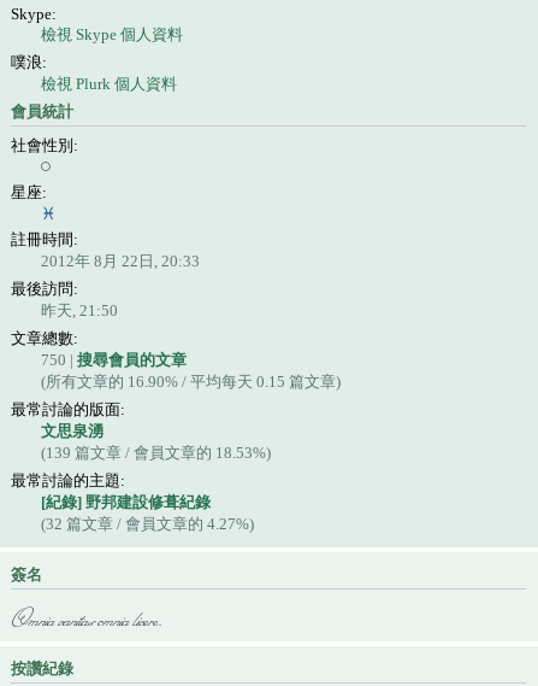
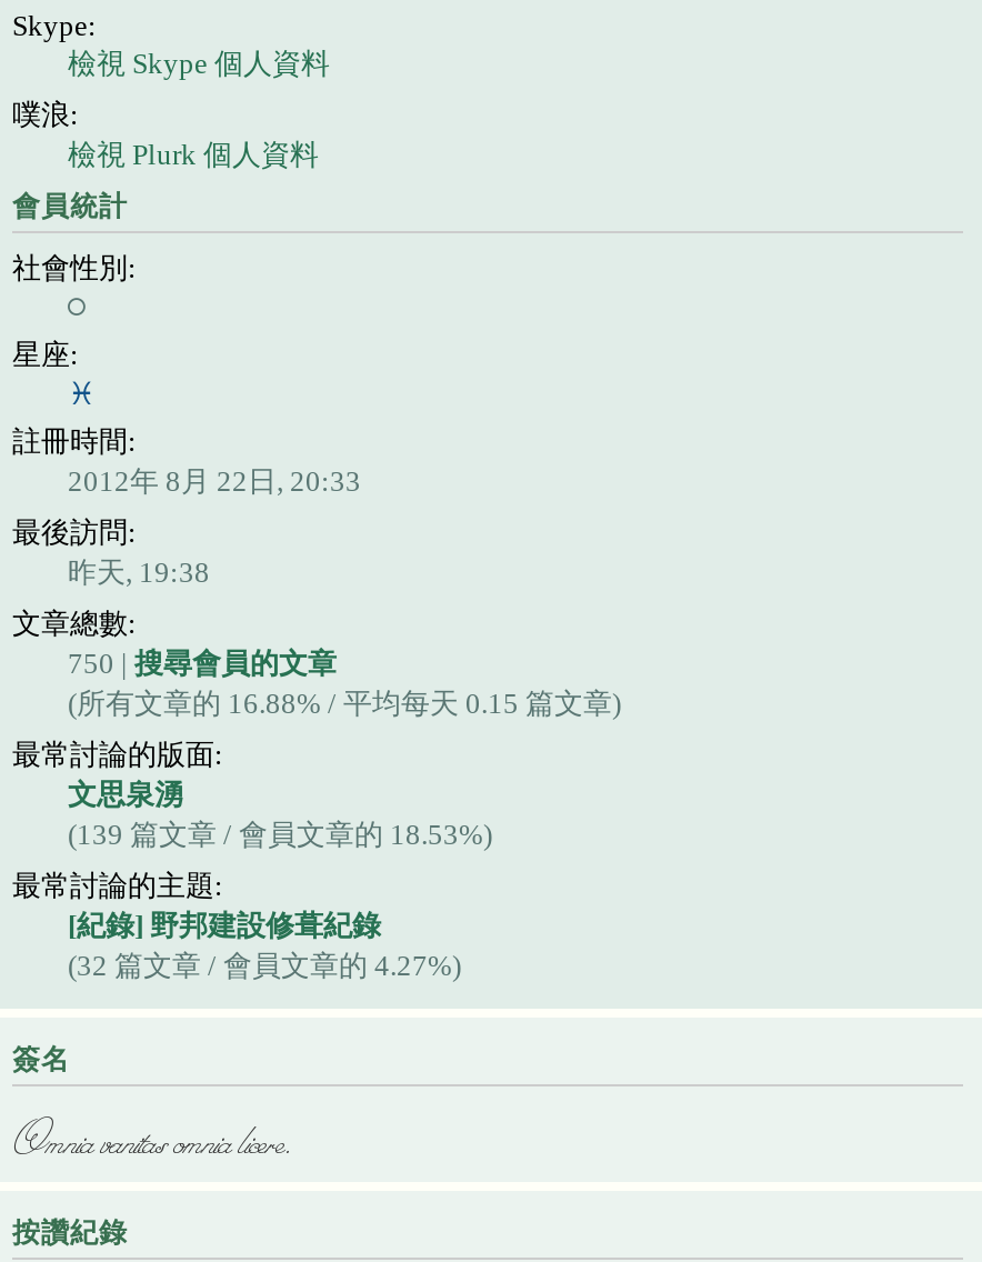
[41,301,118,319] 昨天, 21:50 -> [68,555,210,588] 昨天, 19:38
[41,372,341,390] (所有文章的 16.90% / 平均每天 0.15 篇文章) -> [68,686,621,719] (所有文章的 16.88% / 平均每天 0.15 篇文章)

